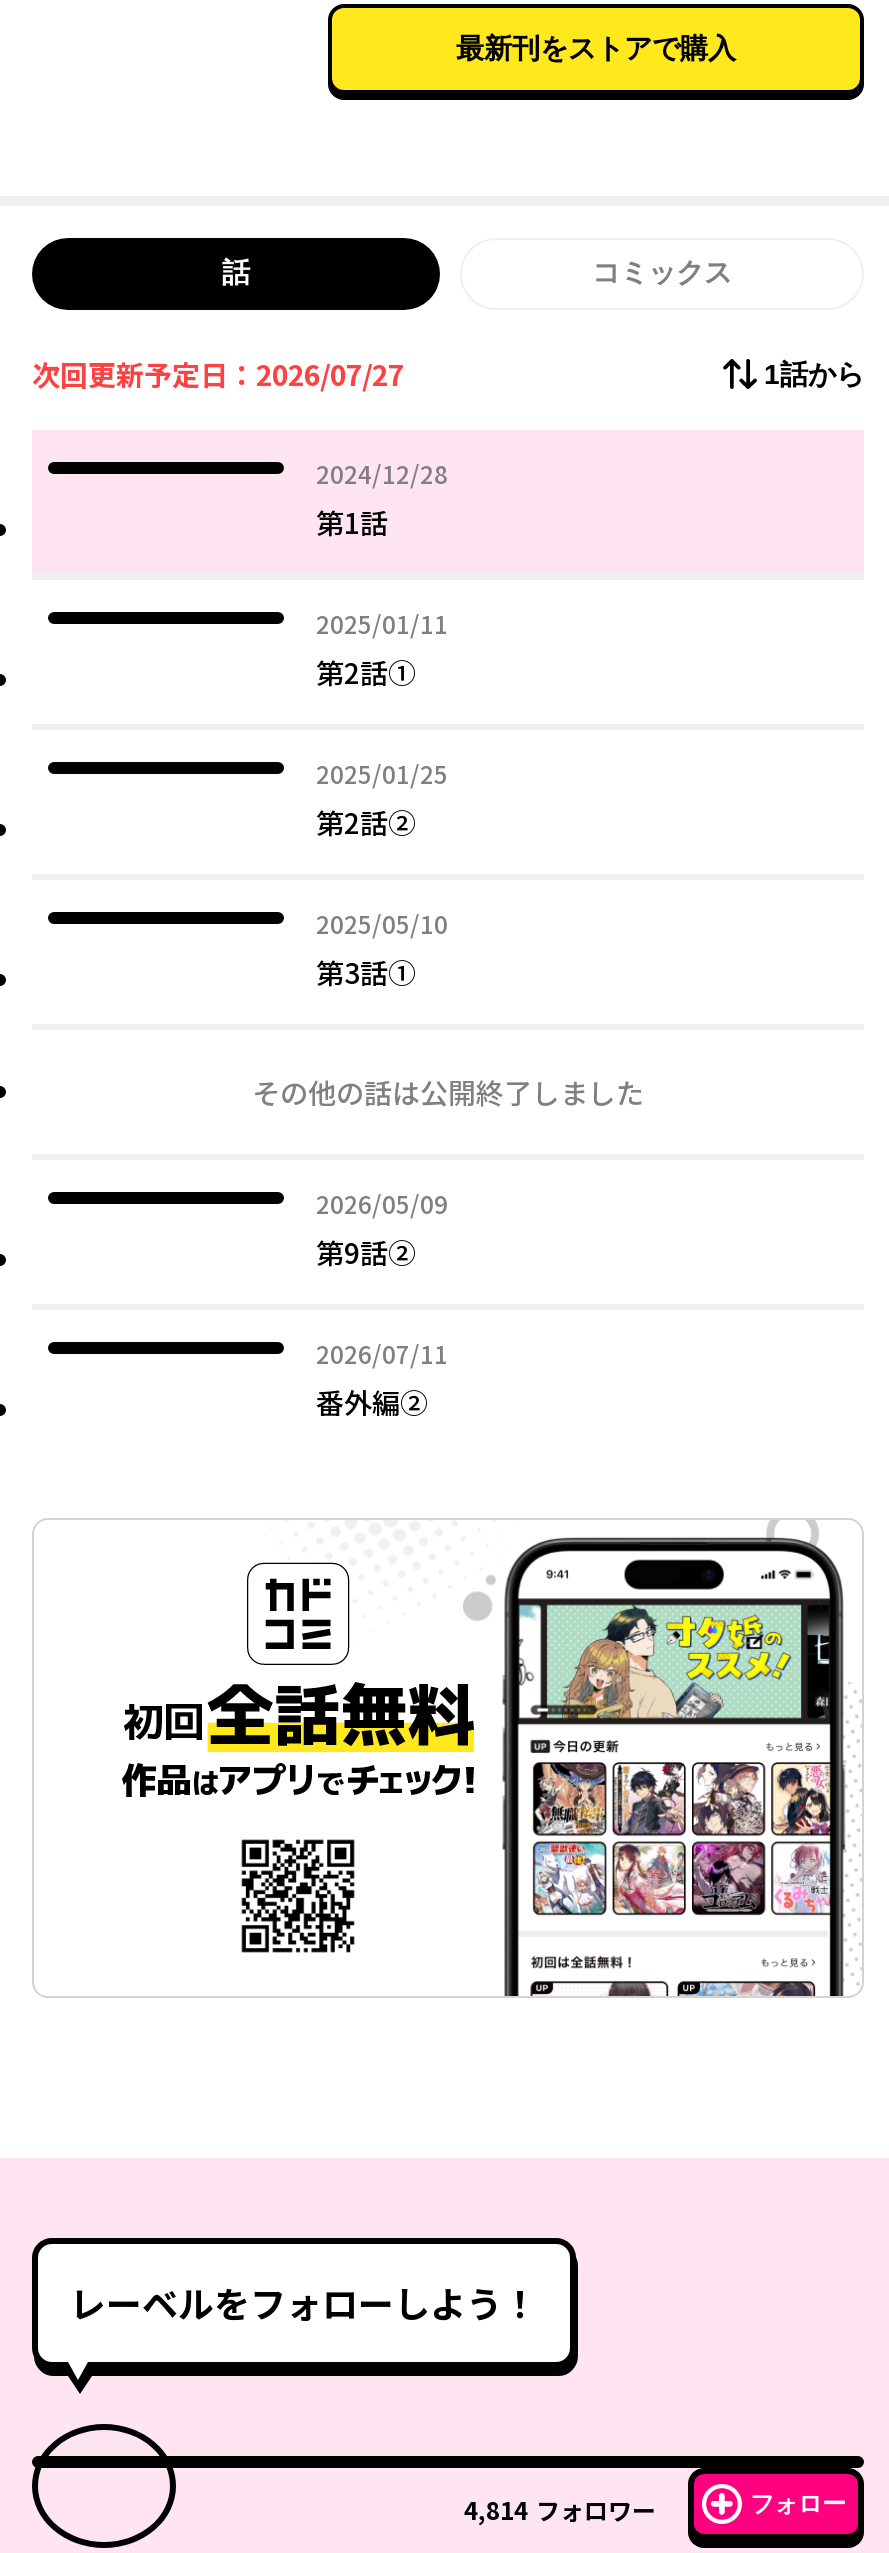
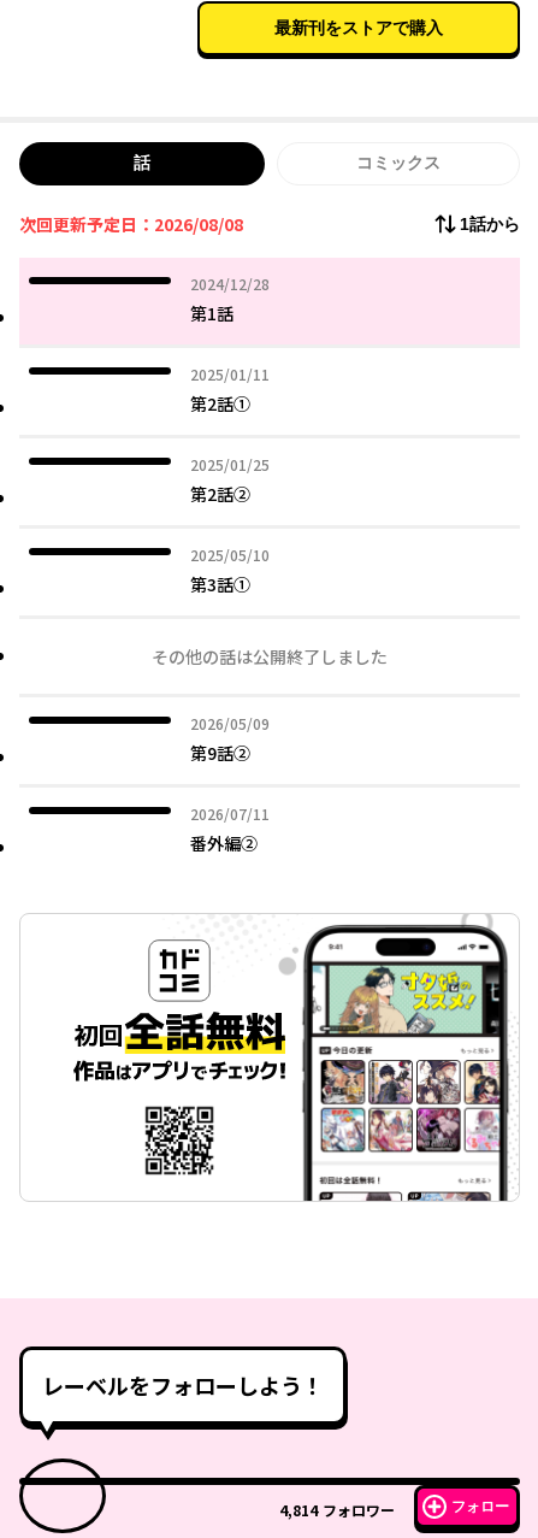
[32,354,404,394] 次回更新予定日：2026/07/27 -> [19,212,243,236] 次回更新予定日：2026/08/08

